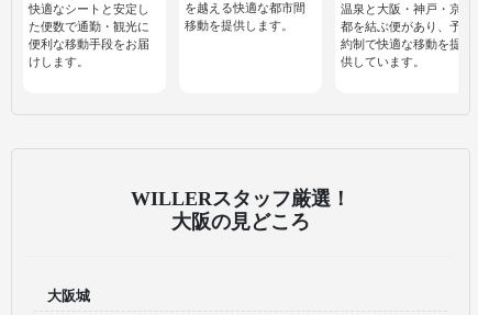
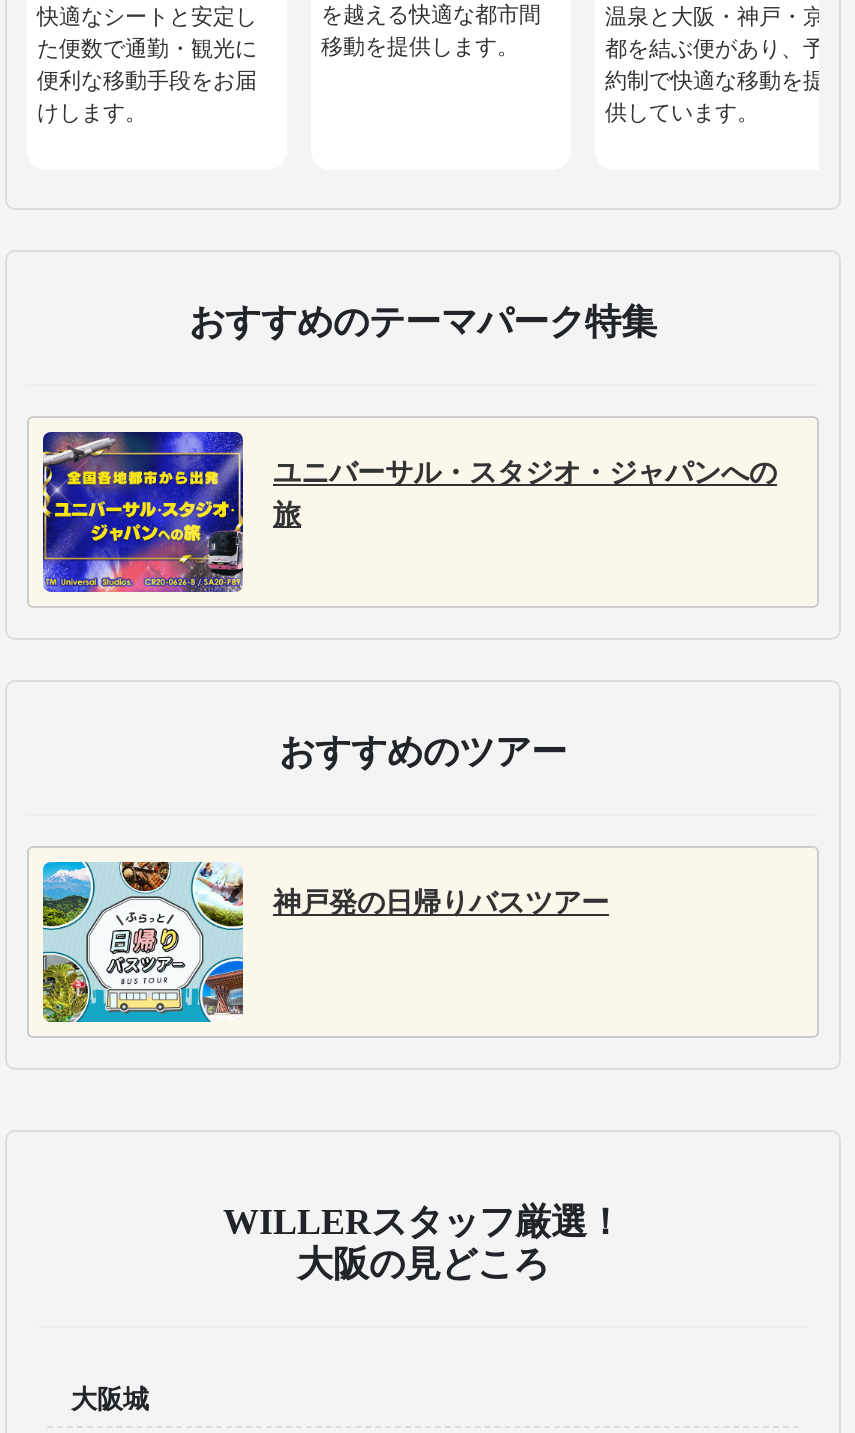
none -> [41,430,777,594] [image] | ユニバーサル・スタジオ・ジャパンへの | 旅
none -> [41,860,609,1024] [image] | 神戸発の日帰りバスツアー
none -> [189,302,657,342] おすすめのテーマパーク特集
none -> [279,732,567,772] おすすめのツアー

